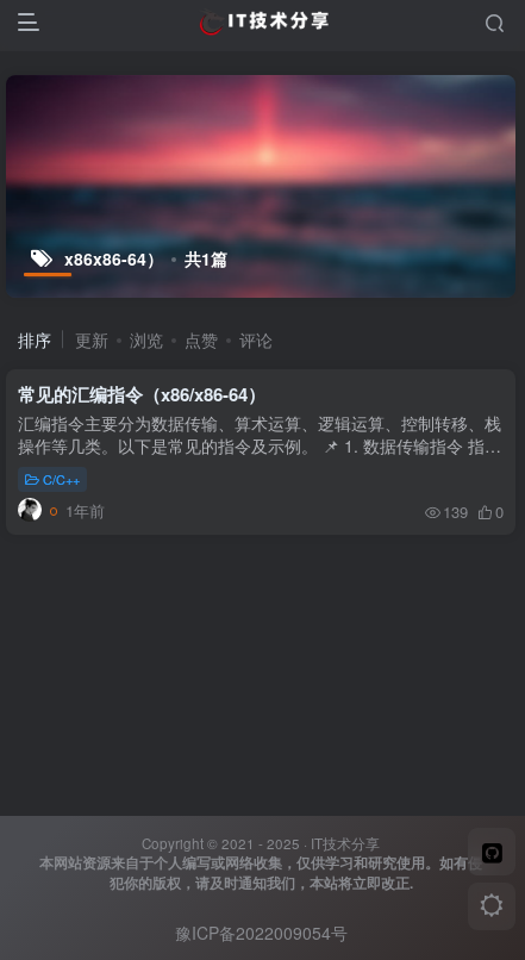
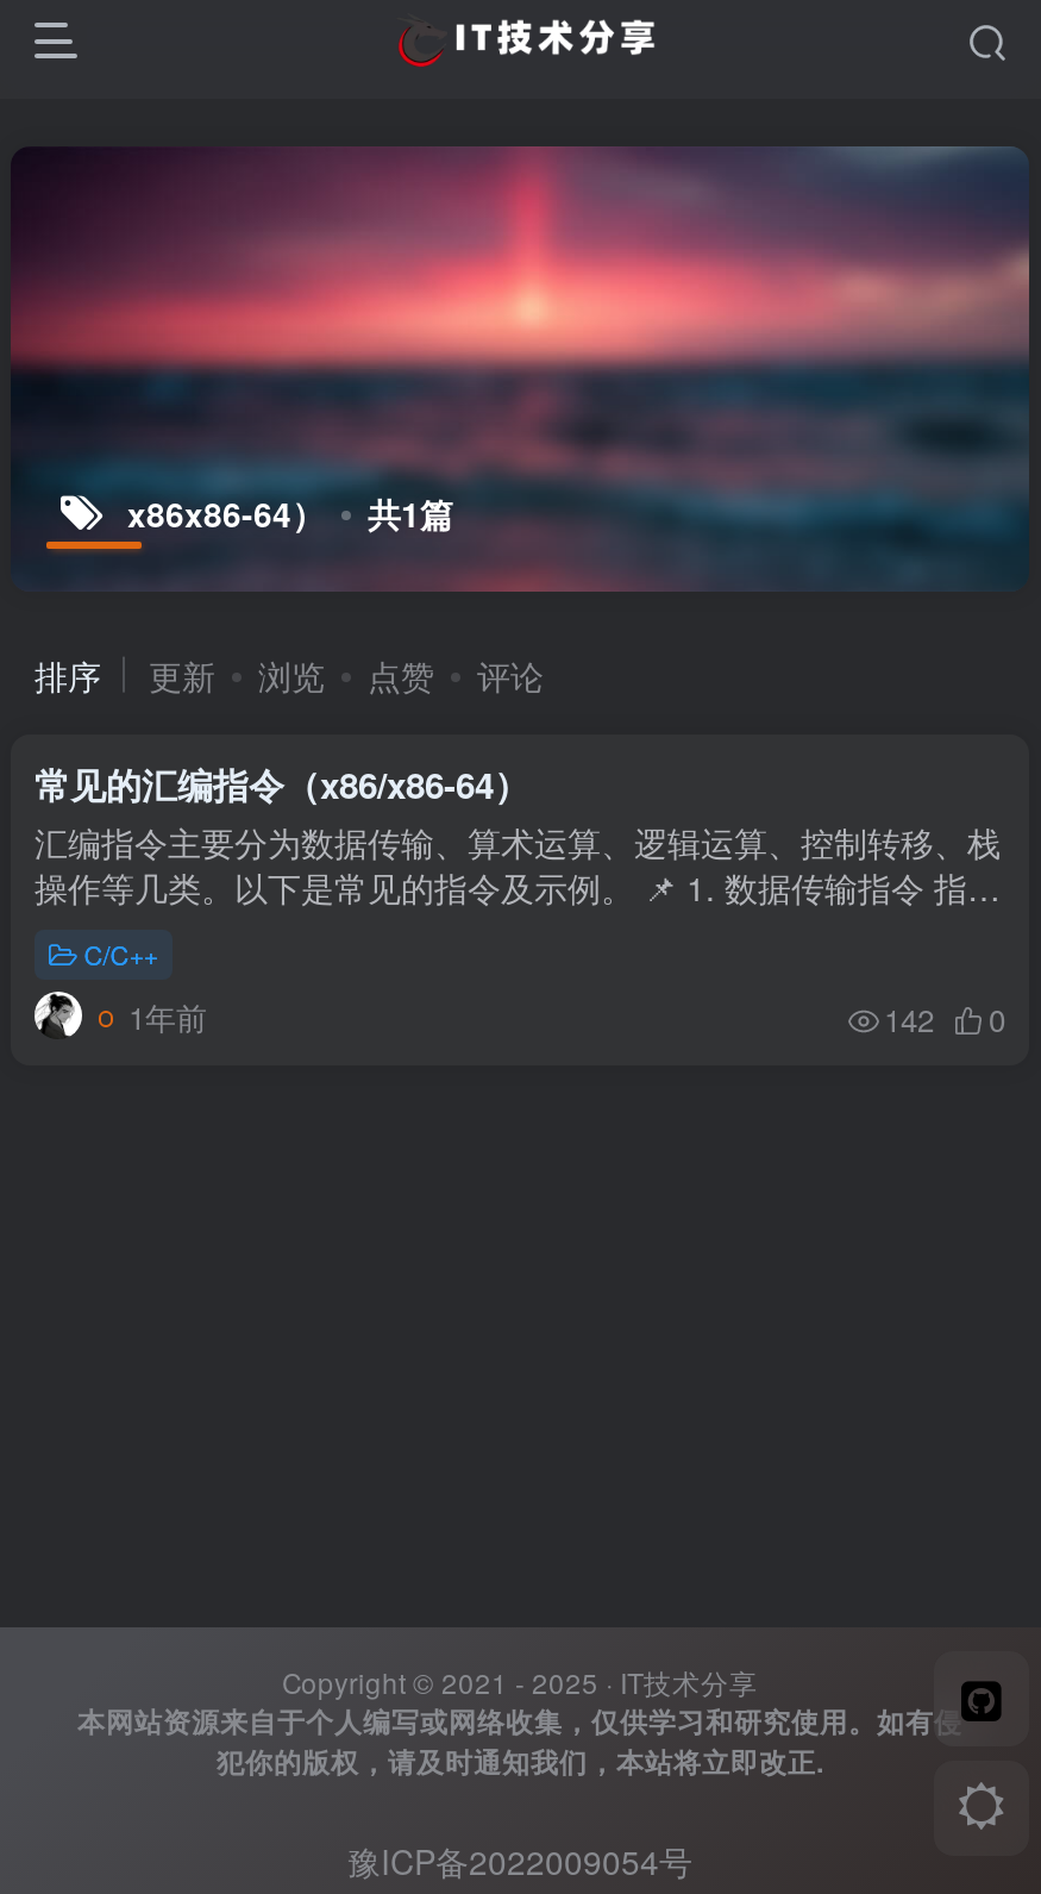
[443,500,504,523] 139 0 -> [884,996,1005,1041] 142 0

